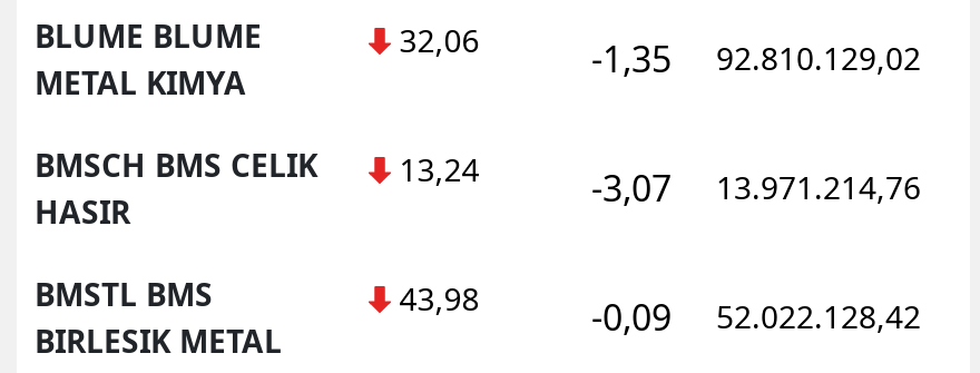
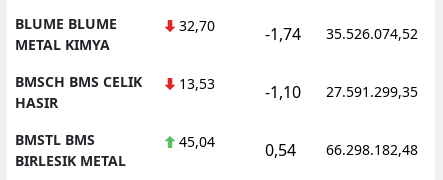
[399,18,480,61] 32,06 -> [179,16,215,35] 32,70
[591,34,672,83] -1,35 -> [265,23,301,45] -1,74
[716,36,921,78] 92.810.129,02 -> [326,24,418,43] 35.526.074,52
[35,143,480,190] BMSCH BMS CELIK 13,24 -> [15,72,215,93] BMSCH BMS CELIK 13,53
[591,163,672,212] -3,07 -> [265,81,301,103] -1,10
[716,165,921,208] 13.971.214,76 -> [326,82,418,101] 27.591.299,35
[399,277,480,319] 43,98 -> [179,132,215,151] 45,04
[591,292,672,341] -0,09 -> [265,139,296,161] 0,54
[716,294,921,337] 52.022.128,42 -> [326,140,418,159] 66.298.182,48

